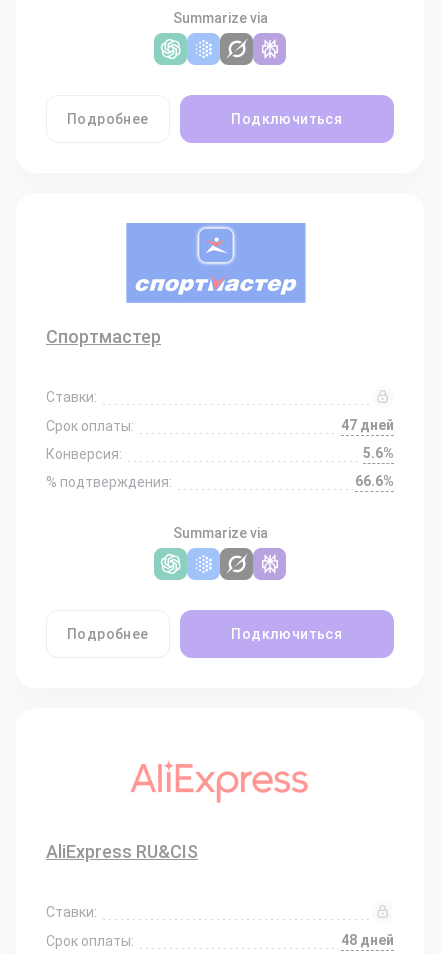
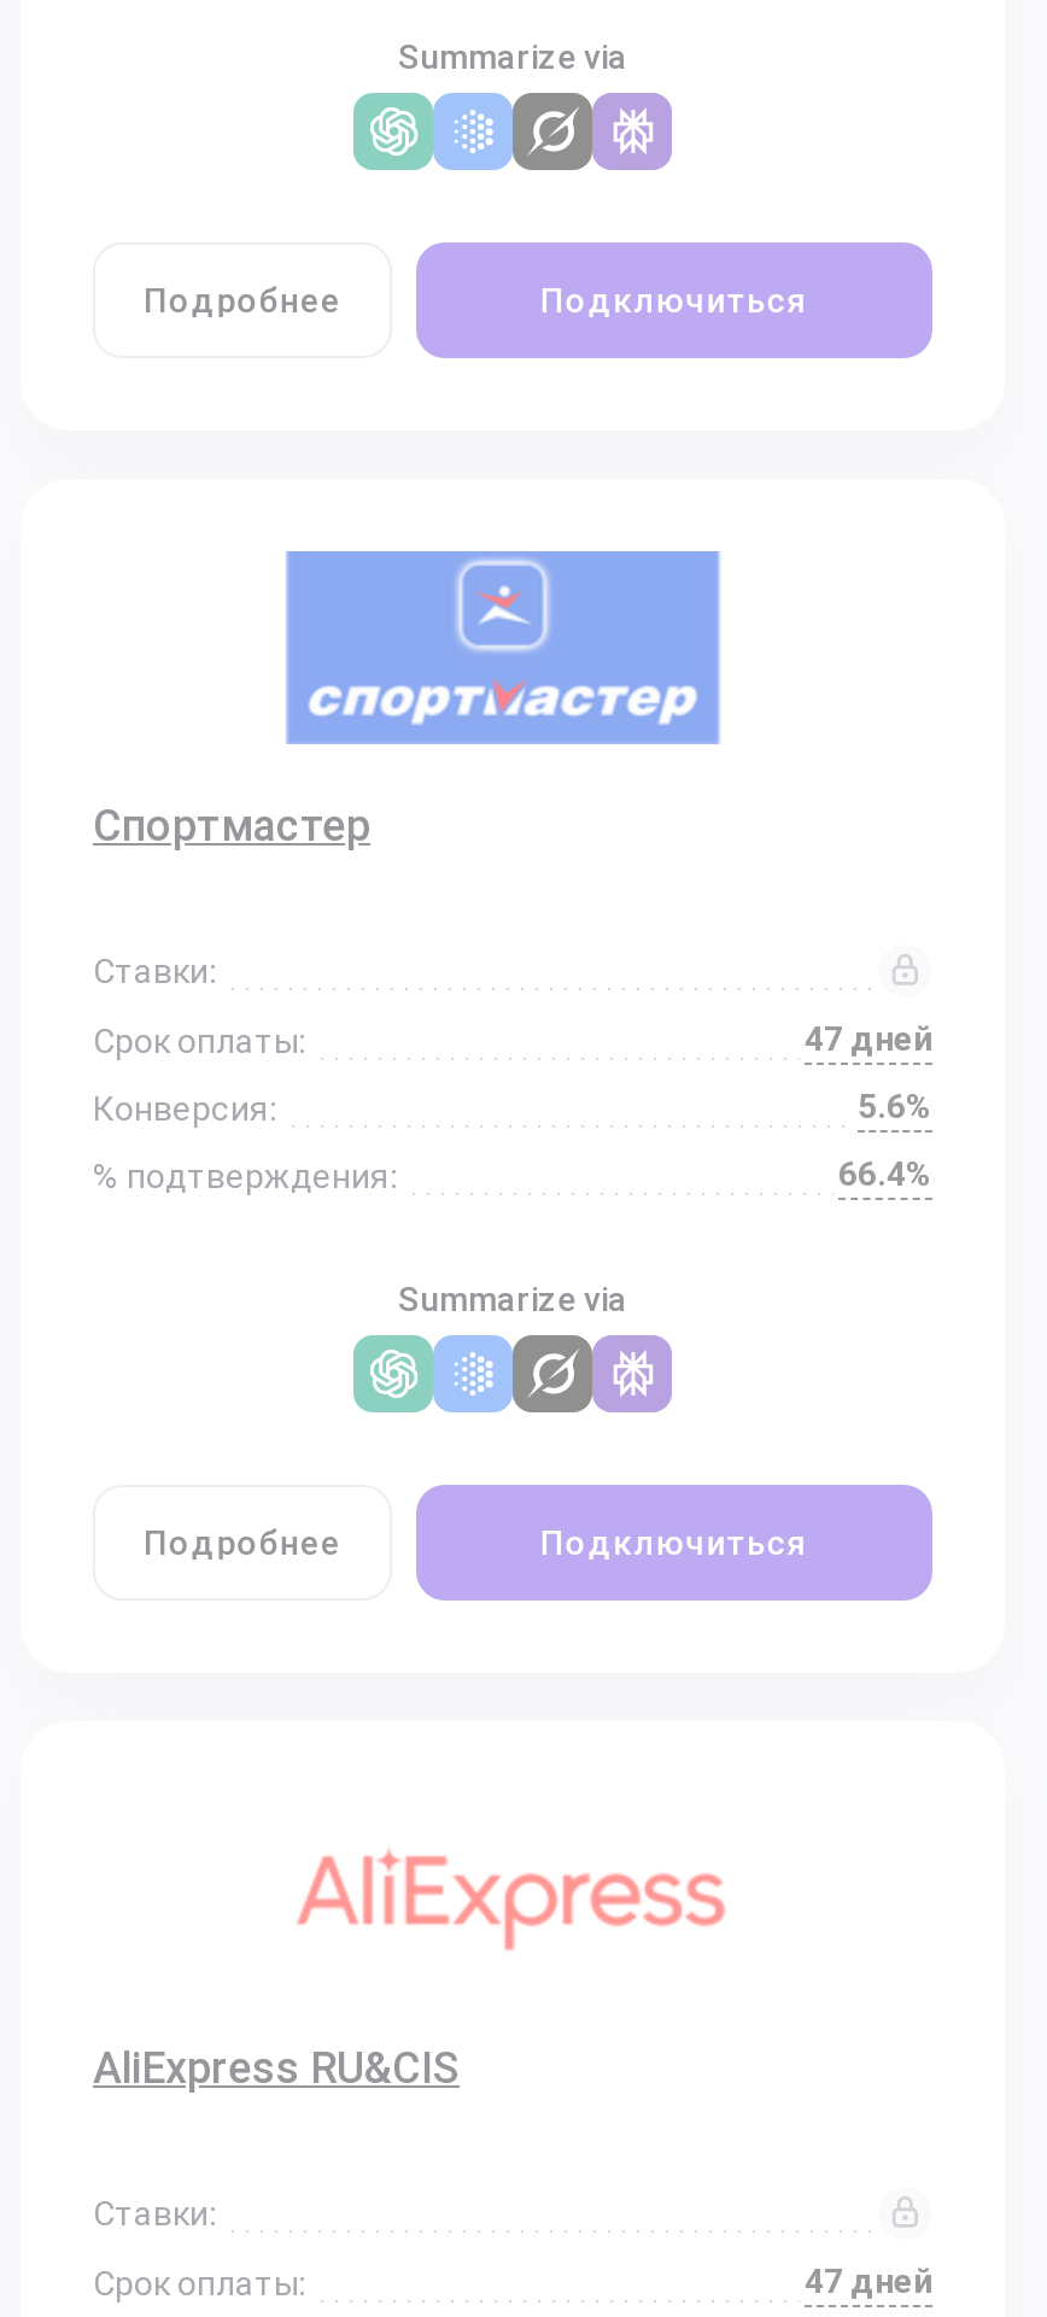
[355,473,394,489] 66.6% -> [838,1154,932,1193] 66.4%
[341,932,394,948] 48 дней -> [805,2262,932,2300] 47 дней

